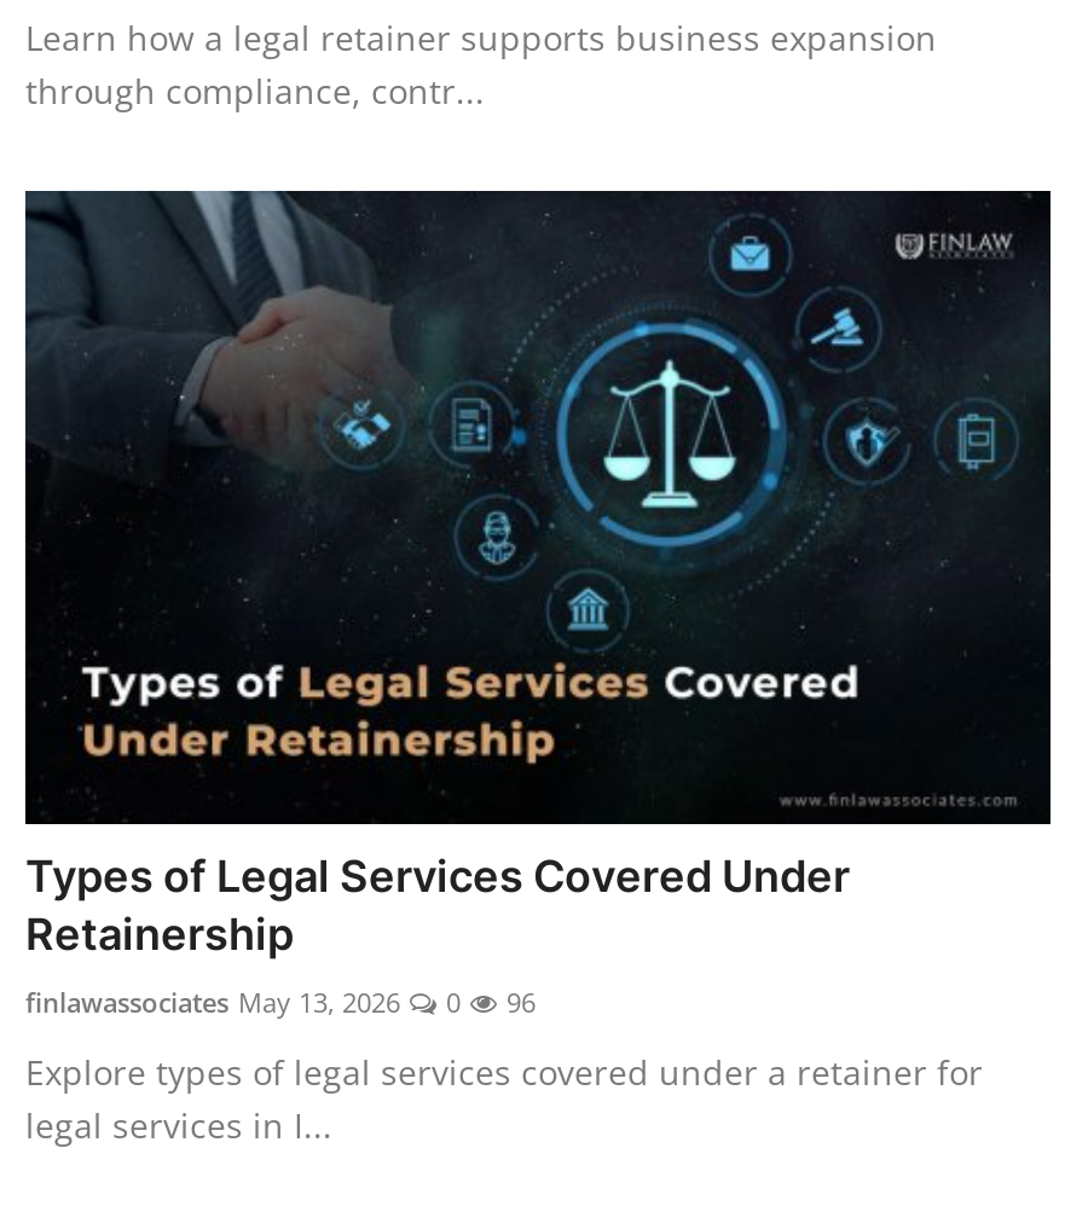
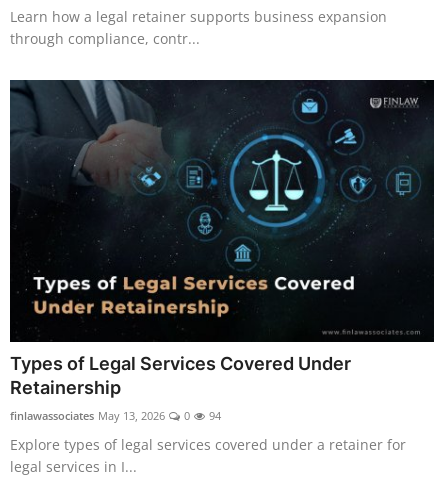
[25,985,536,1021] finlawassociates May 13, 2026 0 96 -> [10,408,221,423] finlawassociates May 13, 2026 0 94

